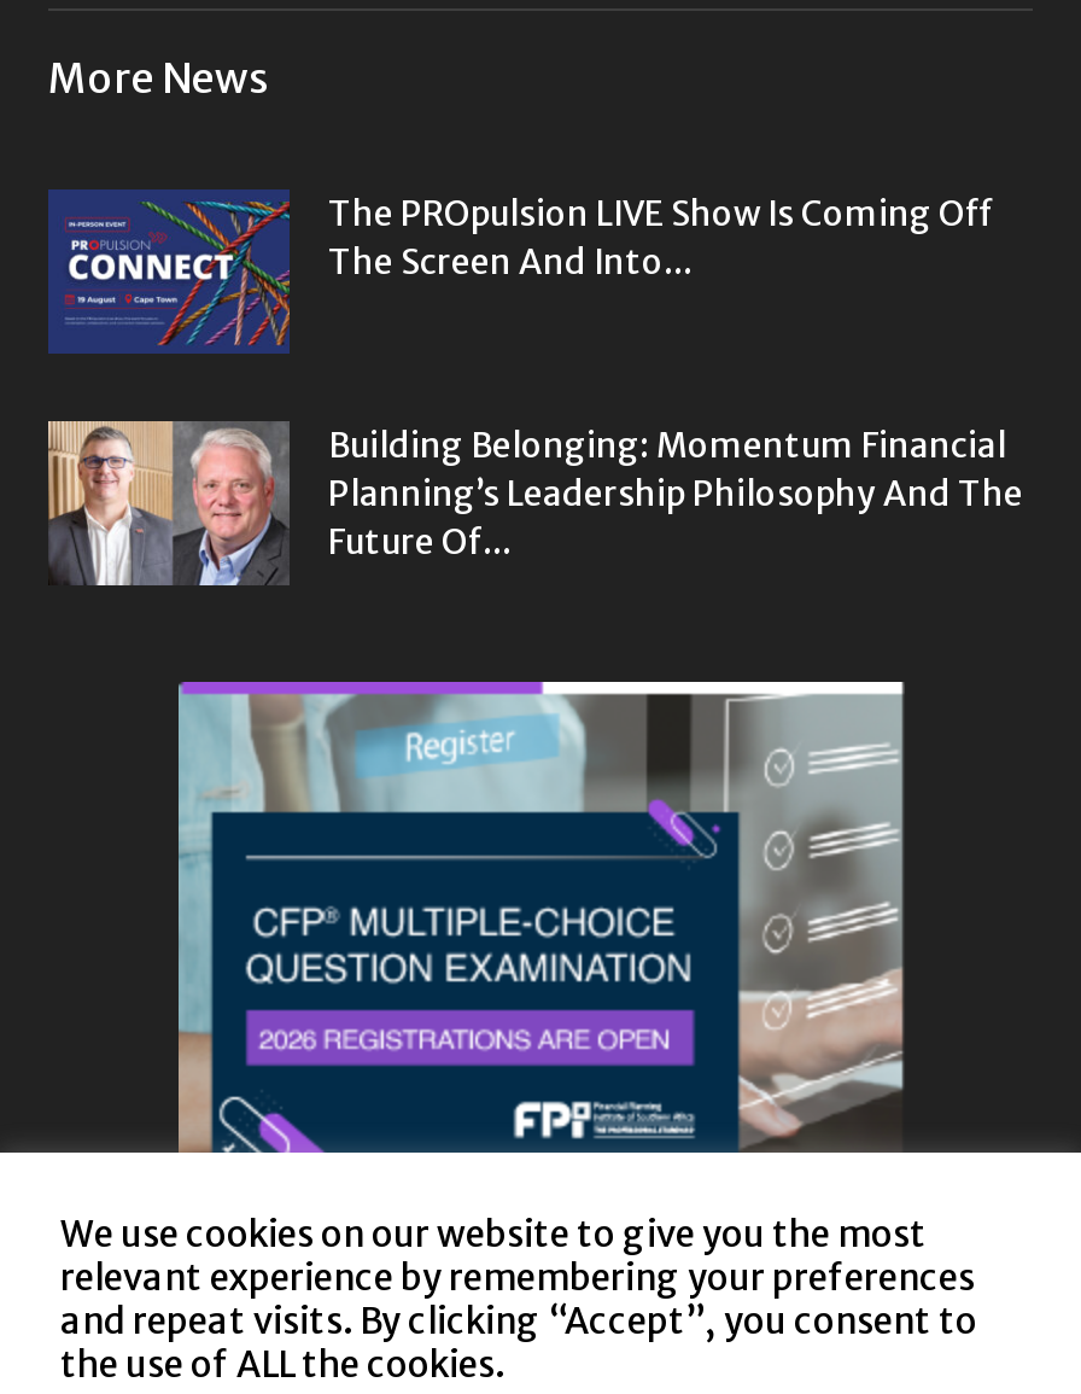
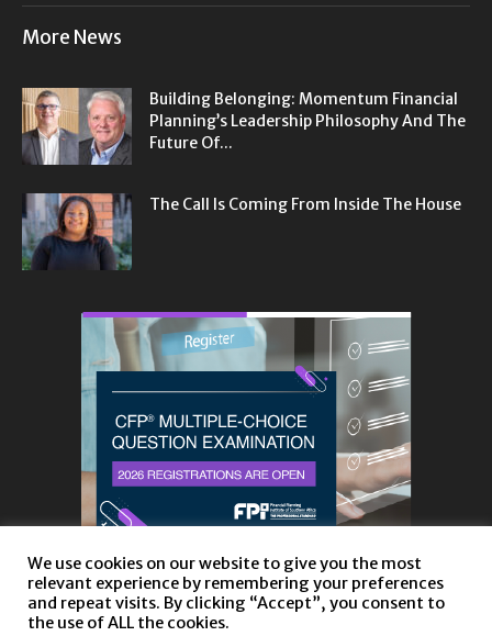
[48,188,994,355] [image] | The PROpulsion LIVE Show Is Coming Off | The Screen And Into... -> none
moved [46,420,1023,591] -> [21,88,466,166]: [image] | Building Belonging: Momentum Financial | Planning’s Leadership Philosophy And The | Future Of...
none -> [22,193,461,270] [image] | The Call Is Coming From Inside The House

